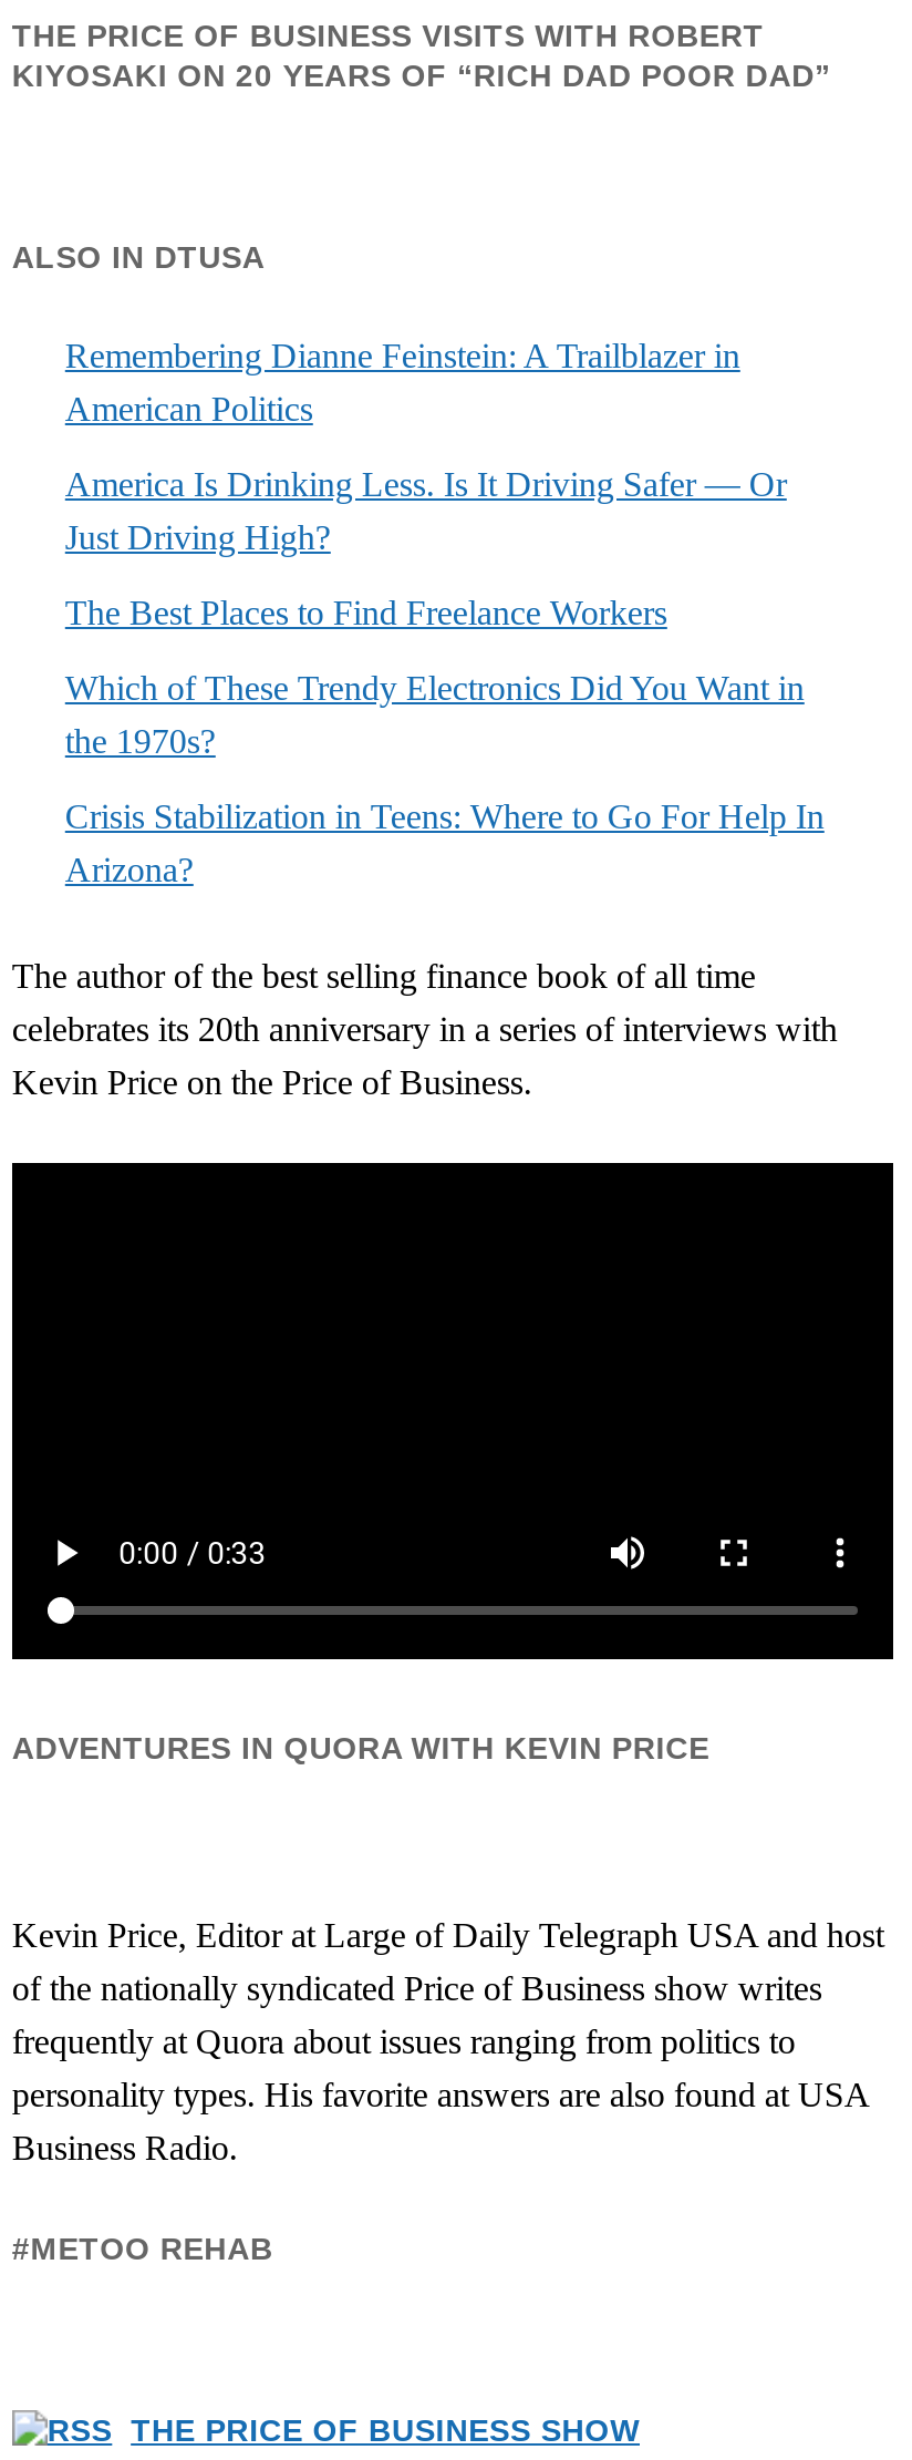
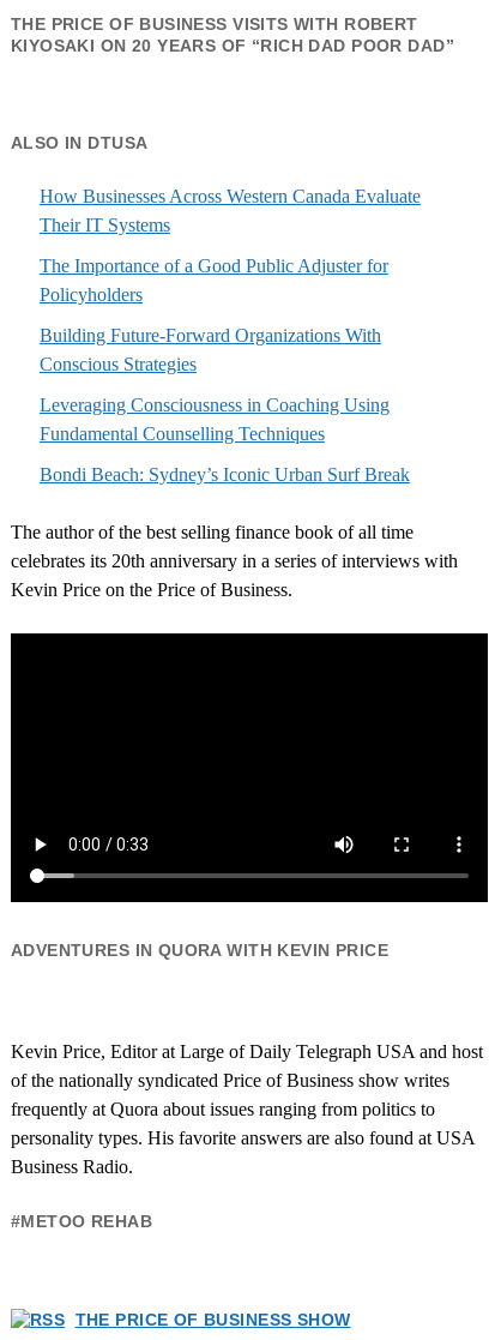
[65,338,740,428] Remembering Dianne Feinstein: A Trailblazer in | American Politics -> [39,186,421,236] How Businesses Across Western Canada Evaluate | Their IT Systems
[65,466,787,557] America Is Drinking Less. Is It Driving Safer — Or | Just Driving High? -> [39,256,388,305] The Importance of a Good Public Adjuster for | Policyholders
[65,595,667,632] The Best Places to Find Freelance Workers -> [39,326,381,375] Building Future-Forward Organizations With | Conscious Strategies
[65,670,804,761] Which of These Trendy Electronics Did You Want in | the 1970s? -> [39,395,389,444] Leveraging Consciousness in Coaching Using | Fundamental Counselling Techniques
[65,798,824,889] Crisis Stabilization in Teens: Where to Go For Help In | Arizona? -> [39,465,410,485] Bondi Beach: Sydney’s Iconic Urban Surf Break

